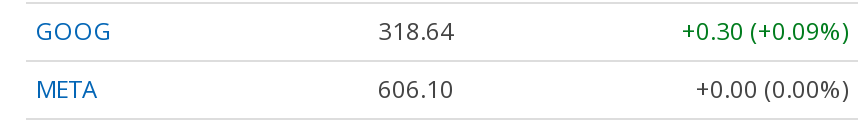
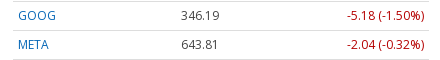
[378,13,454,47] 318.64 -> [181,6,219,23] 346.19
[682,13,848,47] +0.30 (+0.09%) -> [347,6,424,23] -5.18 (-1.50%)
[378,71,454,105] 606.10 -> [181,35,219,52] 643.81
[696,71,848,105] +0.00 (0.00%) -> [347,35,424,52] -2.04 (-0.32%)

